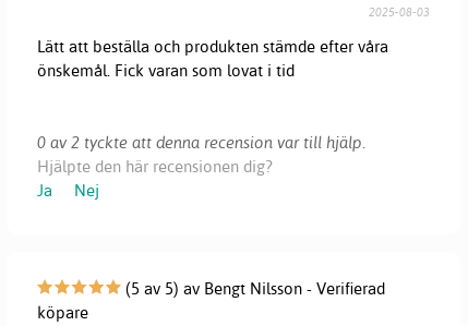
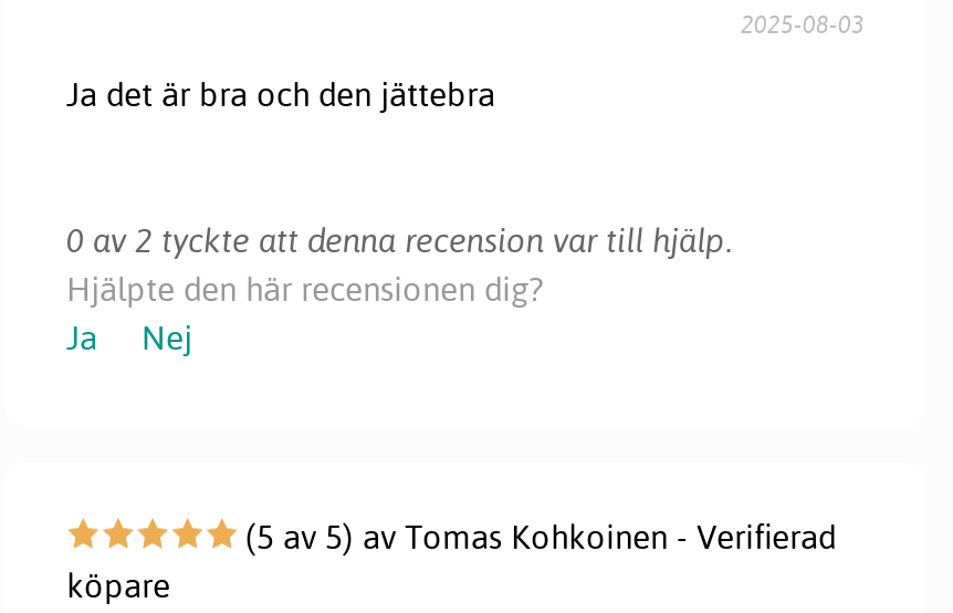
[37,36,388,81] Lätt att beställa och produkten stämde efter våra | önskemål. Fick varan som lovat i tid -> [66,73,495,115] Ja det är bra och den jättebra
[121,278,385,299] (5 av 5) av Bengt Nilsson - Verifierad -> [237,515,836,557] (5 av 5) av Tomas Kohkoinen - Verifierad

